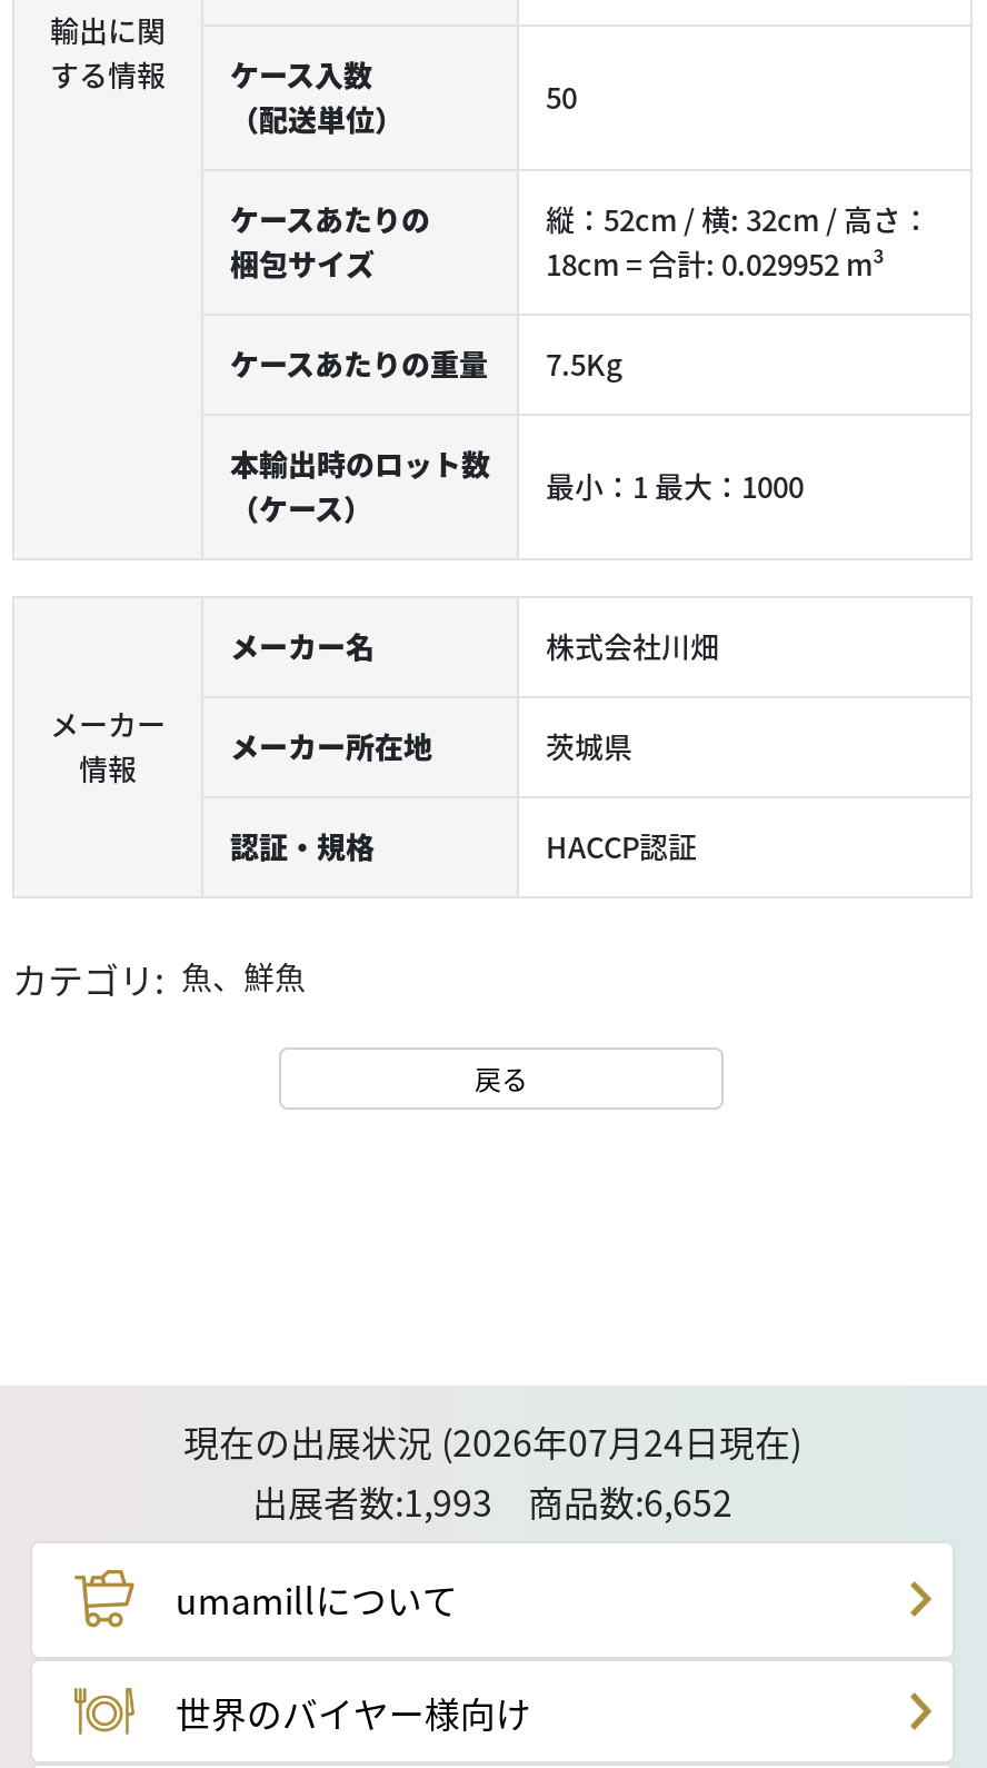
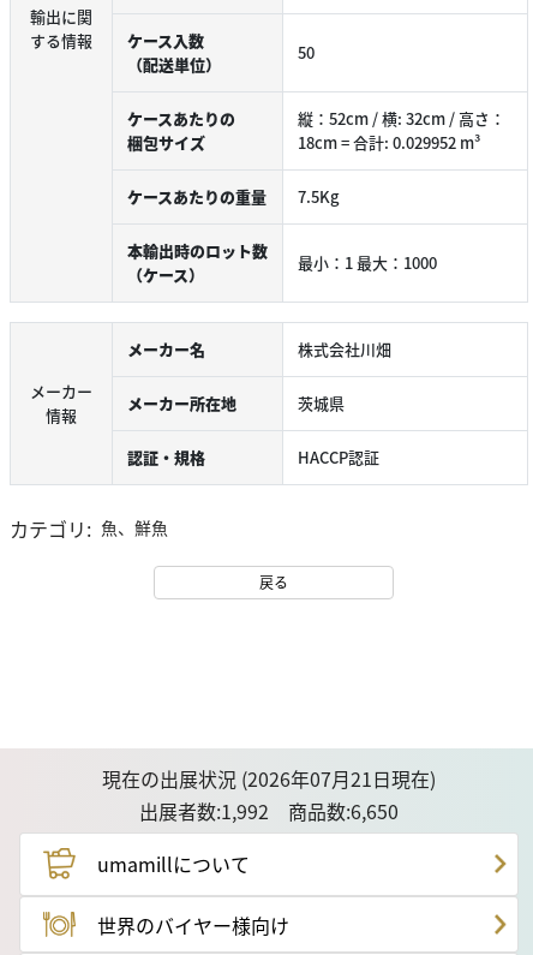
[183,1413,801,1467] 現在の出展状況 (2026年07月24日現在) -> [102,763,436,792] 現在の出展状況 (2026年07月21日現在)
[252,1473,732,1527] 出展者数:1,993 商品数:6,652 -> [139,796,399,825] 出展者数:1,992 商品数:6,650

